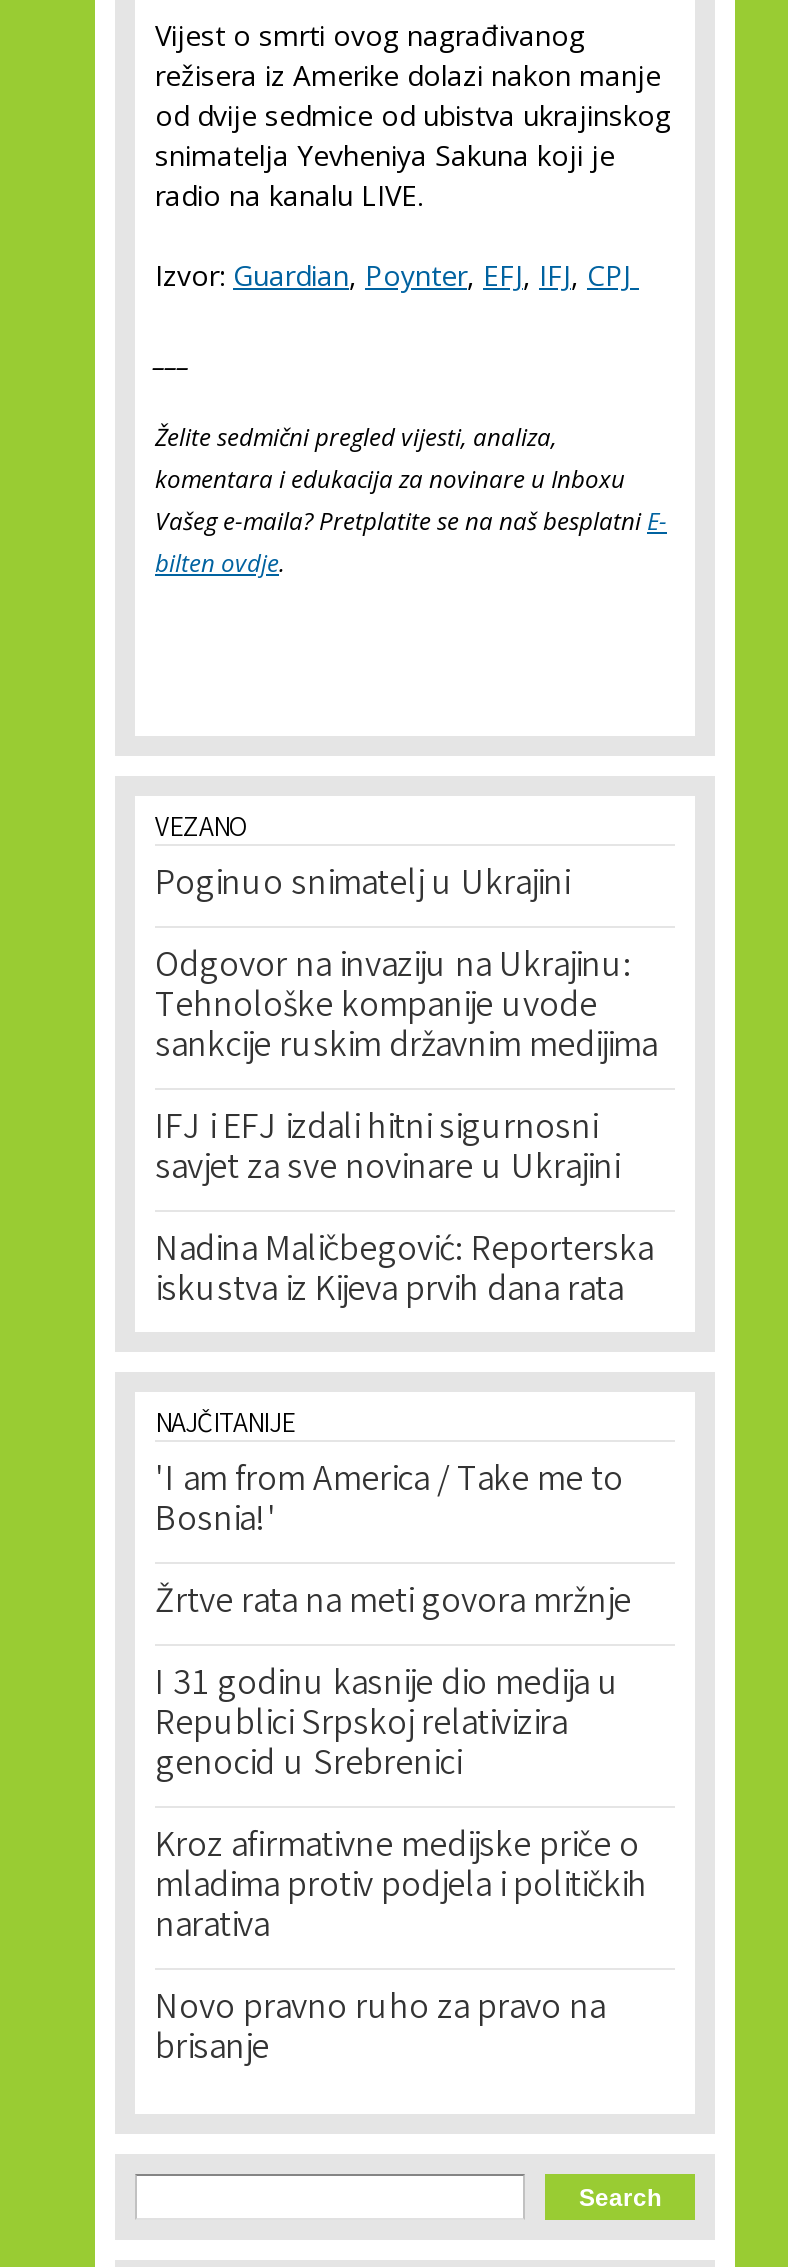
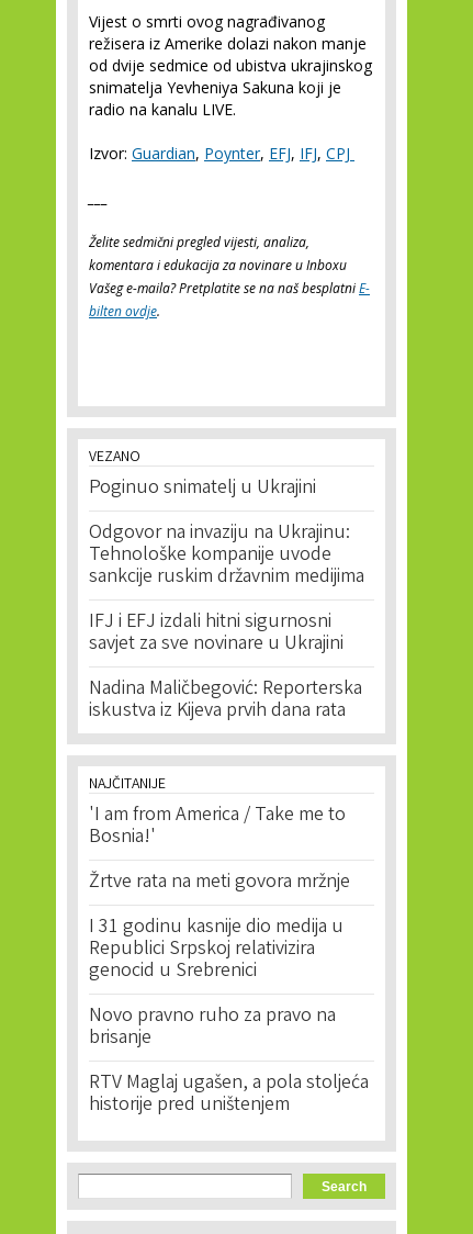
[155,1822,647,1954] Kroz afirmativne medijske priče o | mladima protiv podjela i političkih | narativa -> none
moved [155,1984,605,2076] -> [89,1002,336,1053]: Novo pravno ruho za pravo na | brisanje
none -> [89,1069,369,1120] RTV Maglaj ugašen, a pola stoljeća | historije pred uništenjem

